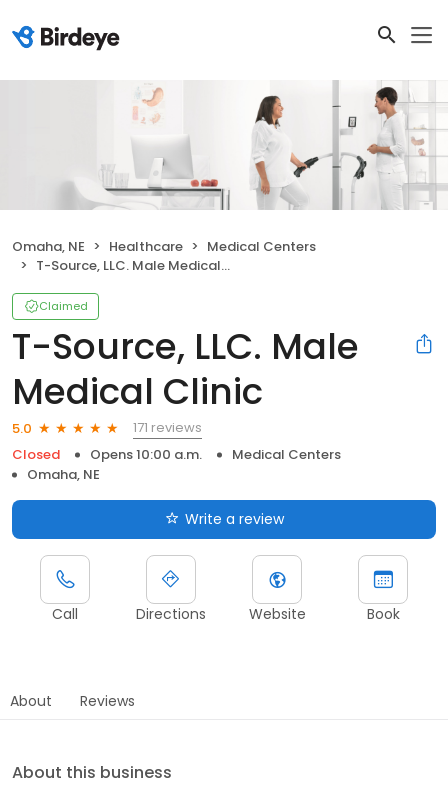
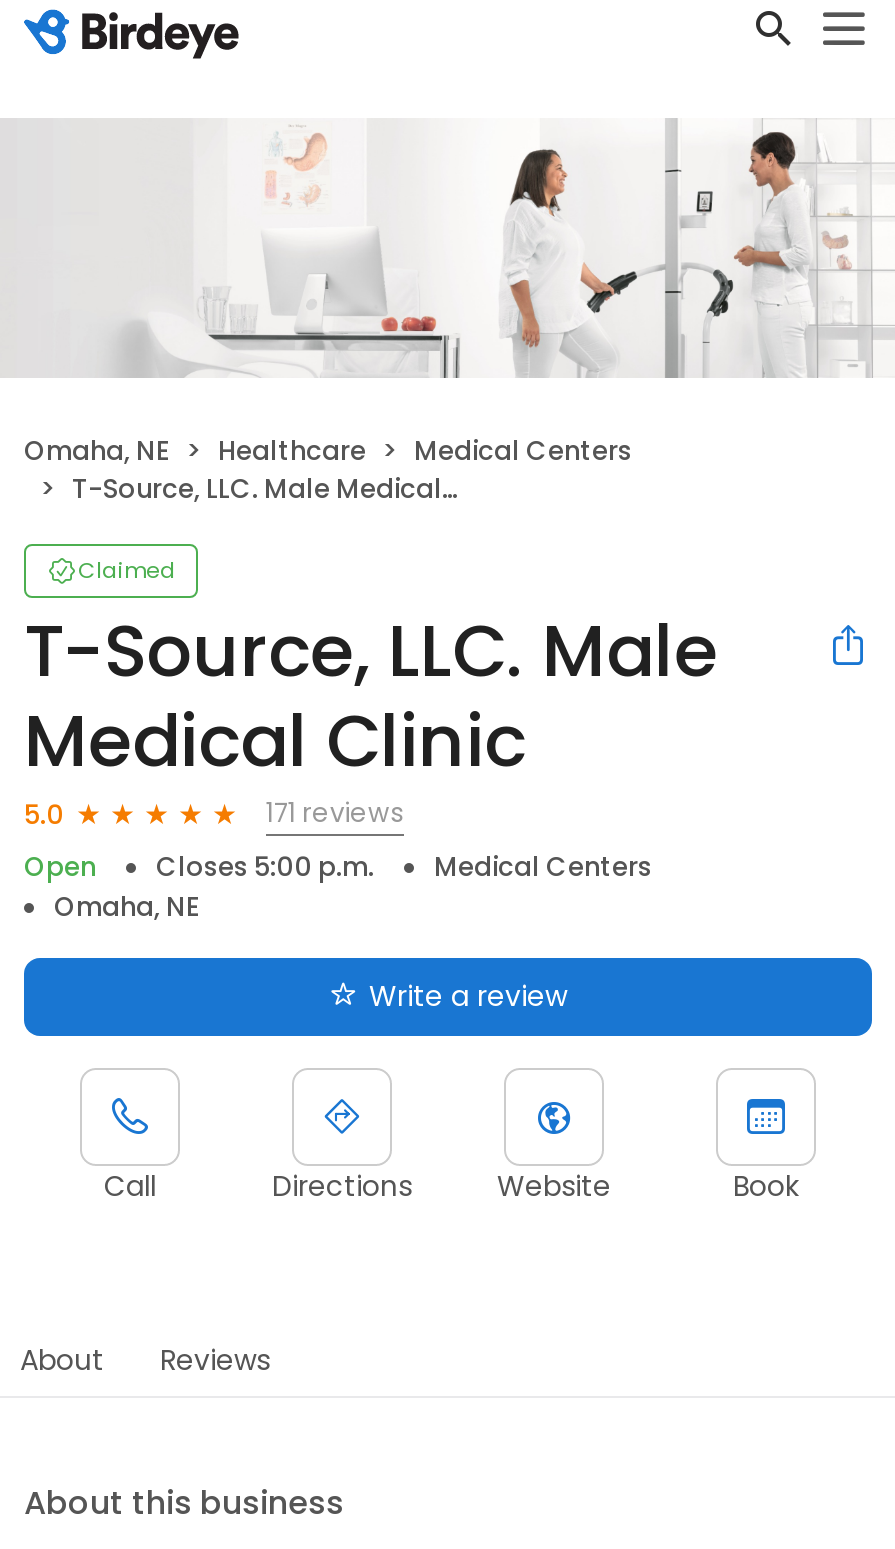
[12,445,202,464] Closed | Opens 10:00 a.m. -> [24,848,374,886] Open | Closes 5:00 p.m.

